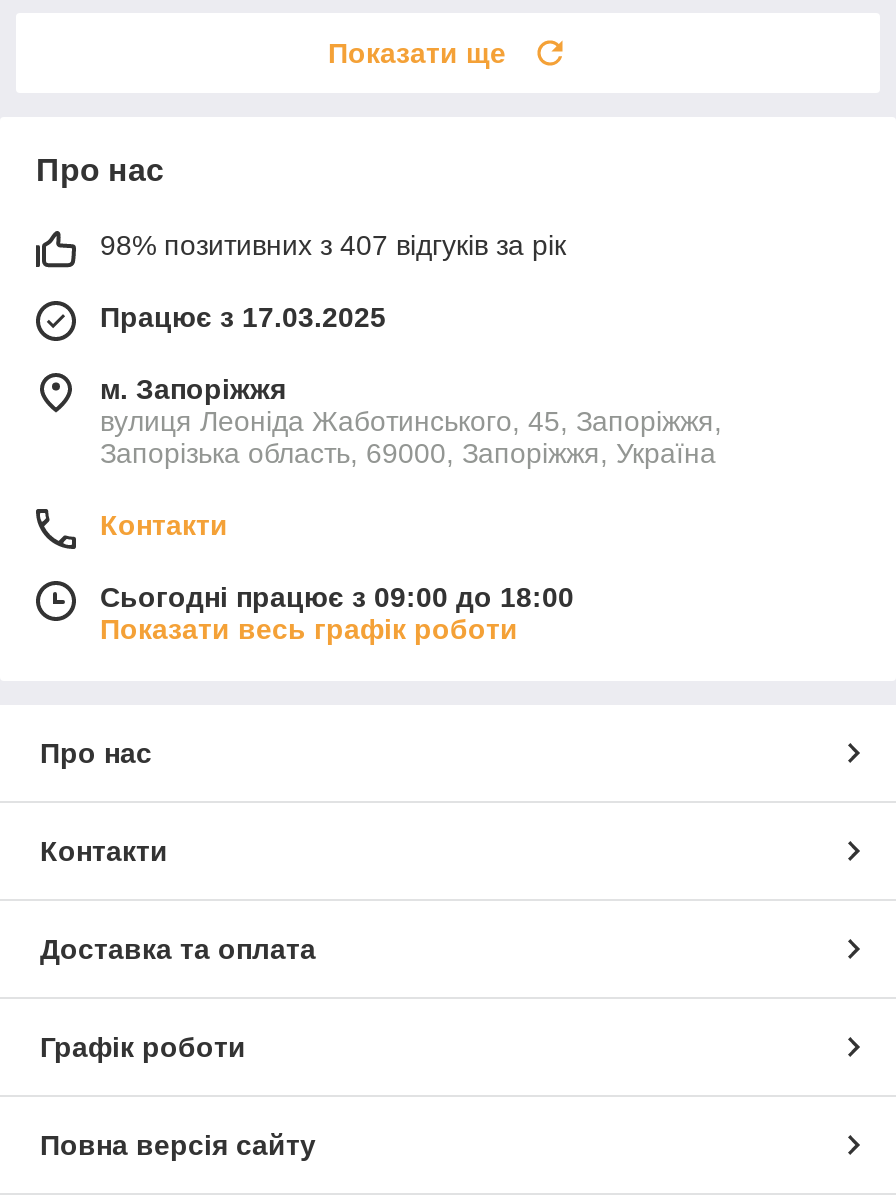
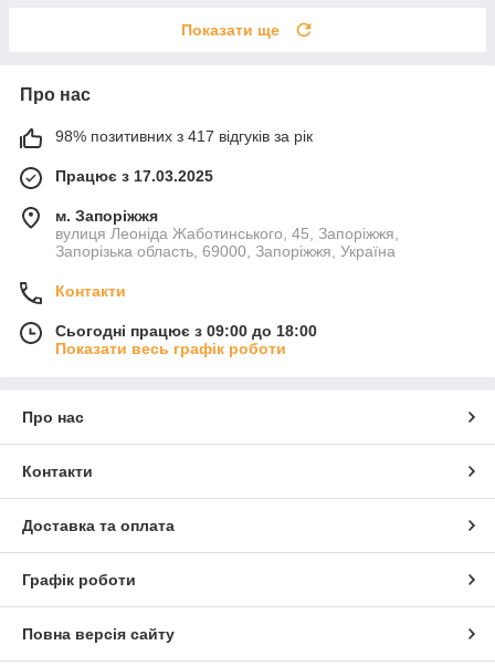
[100,229,566,261] 98% позитивних з 407 відгуків за рік -> [55,127,313,145] 98% позитивних з 417 відгуків за рік

